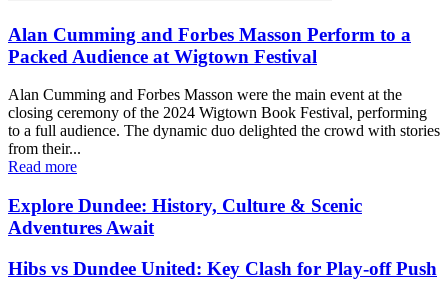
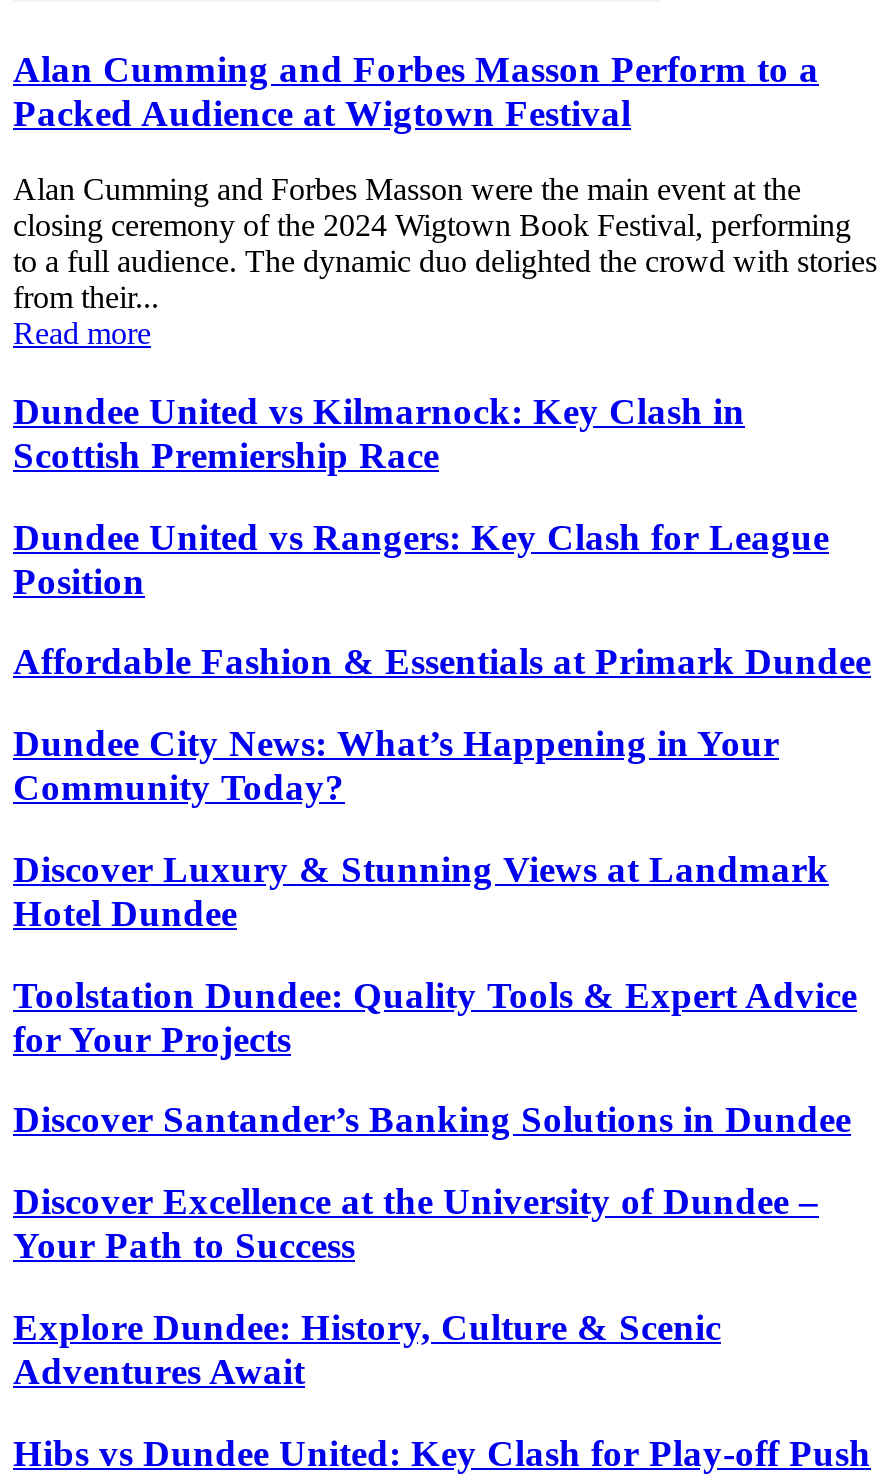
none -> [13,390,871,1266] Dundee United vs Kilmarnock: Key Clash in | Scottish Premiership Race | Dundee United vs Rangers: Key Clash for League | Position | Affordable Fashion & Essentials at Primark Dundee | Dundee City News: What’s Happening in Your | Community Today? | Discover Luxury & Stunning Views at Landmark | Hotel Dundee | Toolstation Dundee: Quality Tools & Expert Advice | for Your Projects | Discover Santander’s Banking Solutions in Dundee | Discover Excellence at the University of Dundee – | Your Path to Success

